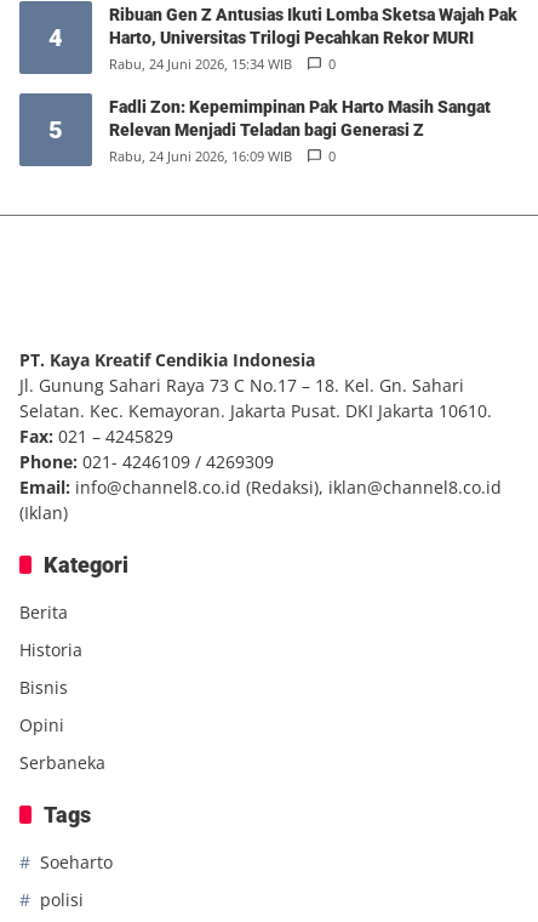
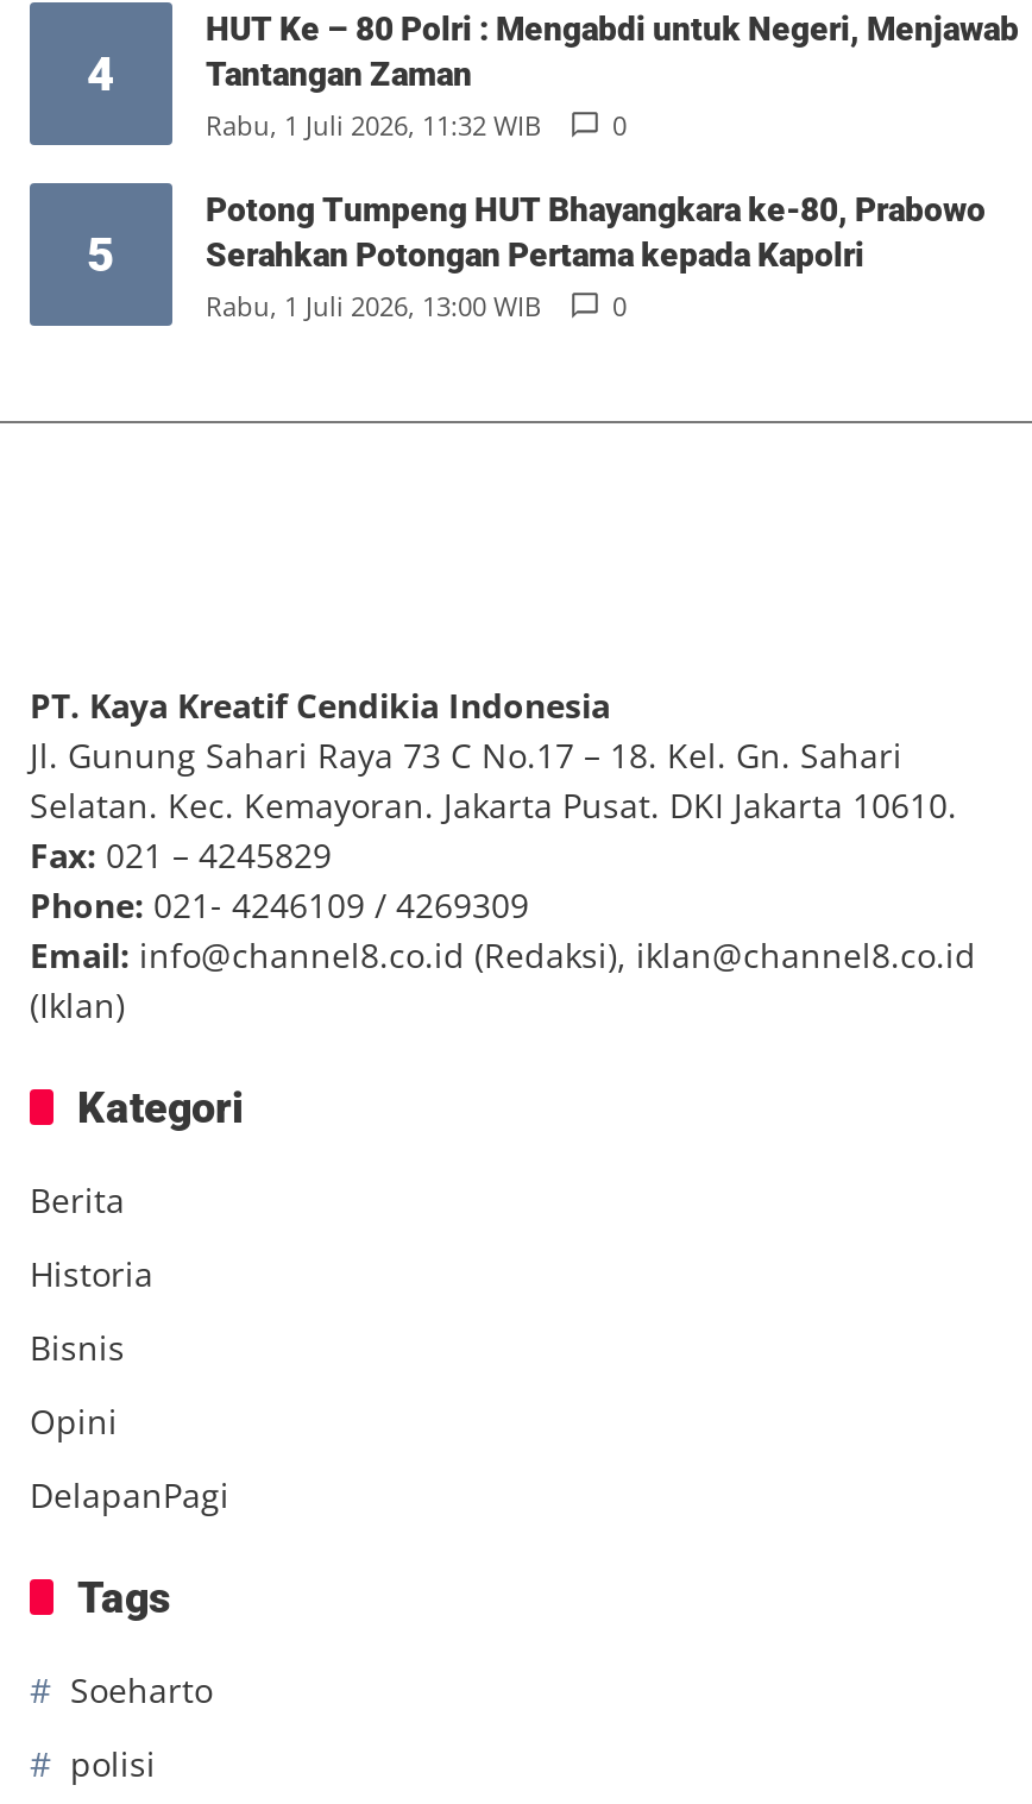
[109,5,517,73] Ribuan Gen Z Antusias Ikuti Lomba Sketsa Wajah Pak | Harto, Universitas Trilogi Pecahkan Rekor MURI | Rabu, 24 Juni 2026, 15:34 WIB -> [206,10,1019,143] HUT Ke – 80 Polri : Mengabdi untuk Negeri, Menjawab | Tantangan Zaman | Rabu, 1 Juli 2026, 11:32 WIB
[109,97,491,165] Fadli Zon: Kepemimpinan Pak Harto Masih Sangat | Relevan Menjadi Teladan bagi Generasi Z | Rabu, 24 Juni 2026, 16:09 WIB -> [206,190,986,323] Potong Tumpeng HUT Bhayangkara ke-80, Prabowo | Serahkan Potongan Pertama kepada Kapolri | Rabu, 1 Juli 2026, 13:00 WIB
[19,751,105,774] Serbaneka -> [30,1472,229,1517] DelapanPagi

